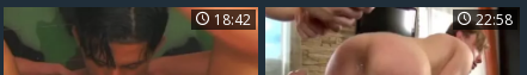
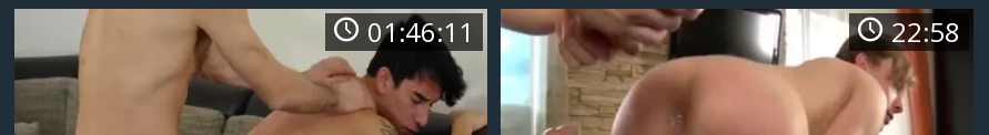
[214,9,251,29] 18:42 -> [367,12,474,50] 01:46:11

